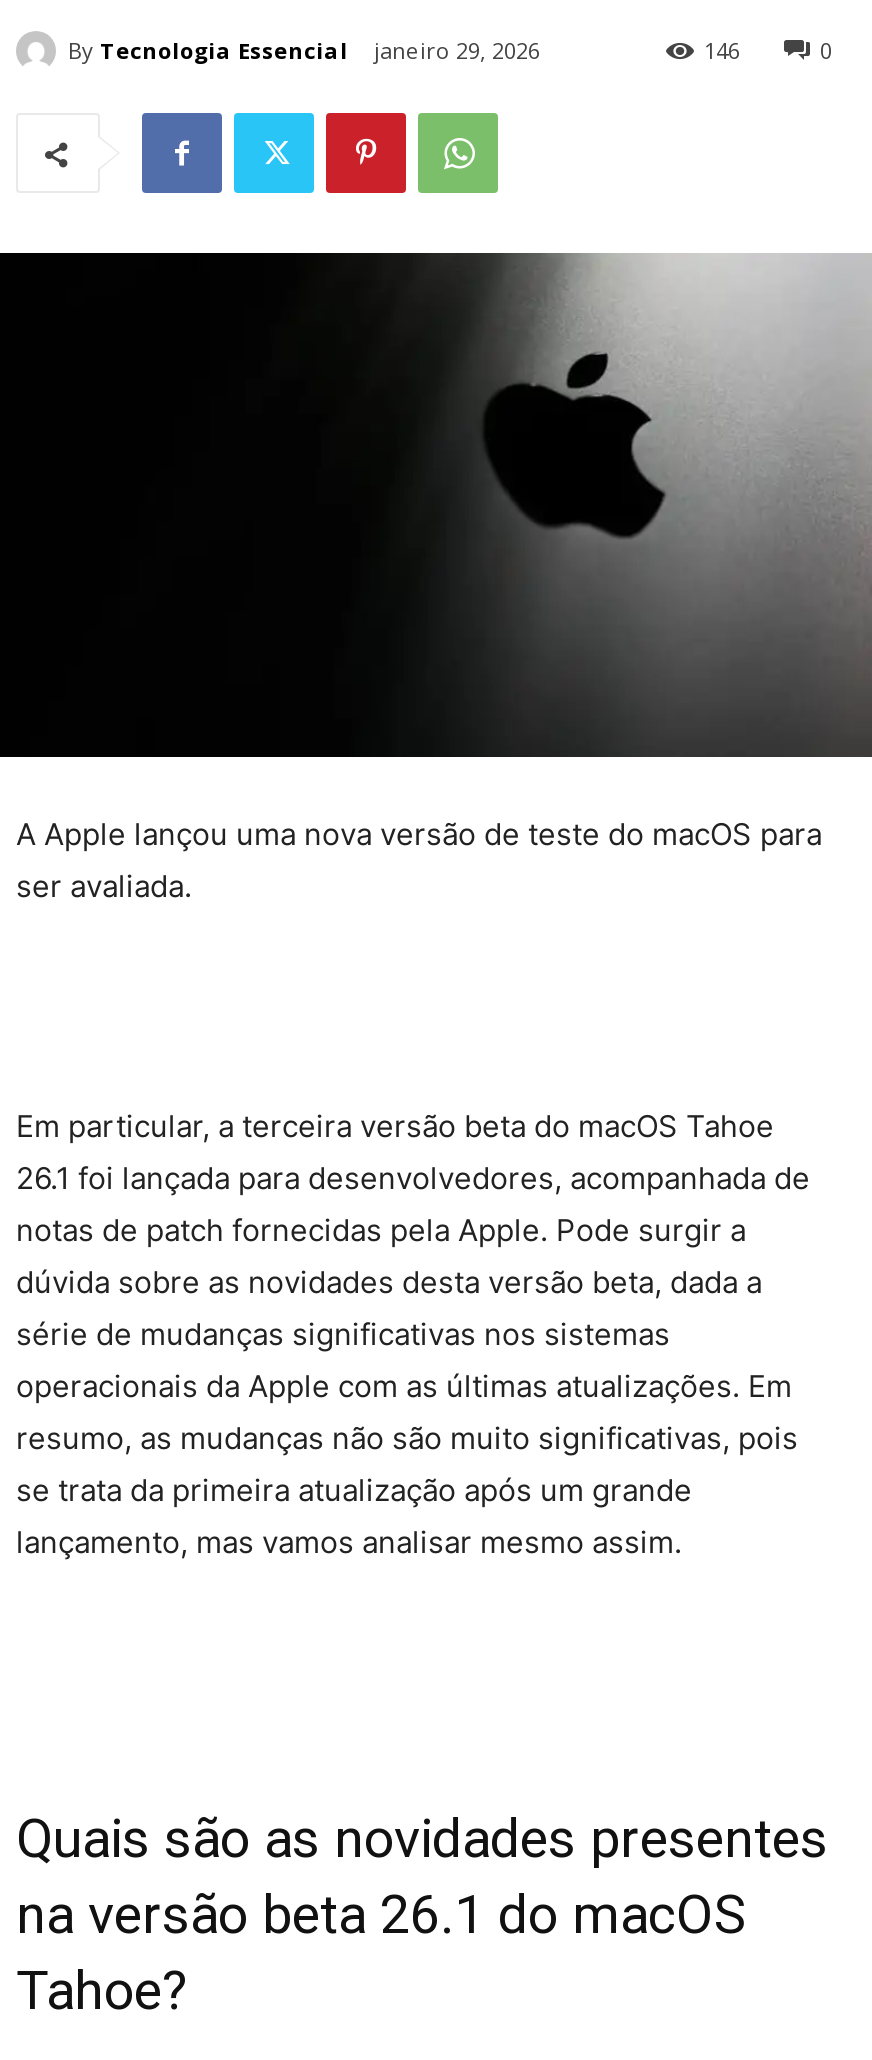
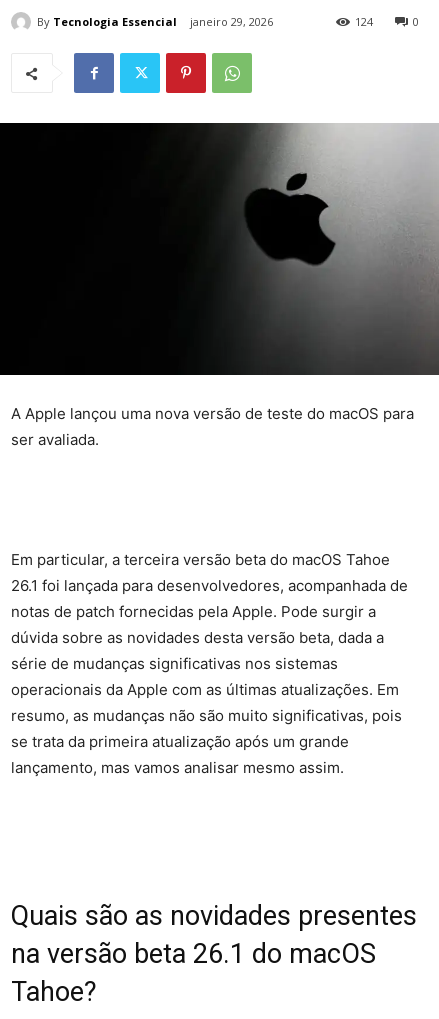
[704,35,740,65] 146 -> [355,14,373,29] 124

